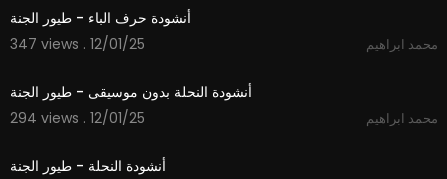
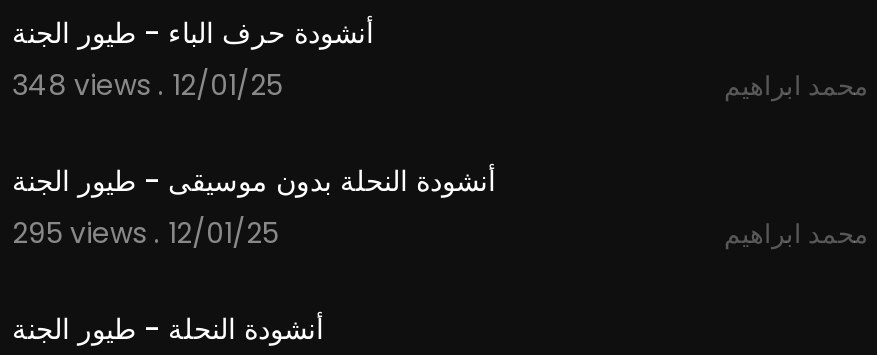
[10,34,145,54] 347 views . 12/01/25 -> [12,65,282,105] 348 views . 12/01/25
[10,108,145,128] 294 views . 12/01/25 -> [12,213,278,253] 295 views . 12/01/25

